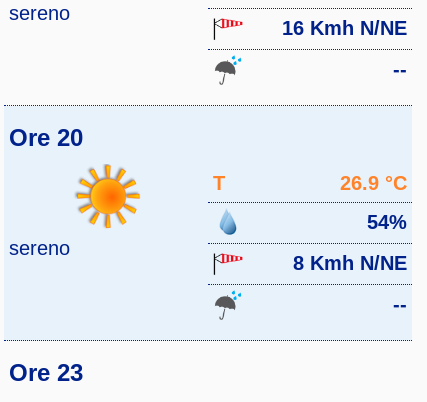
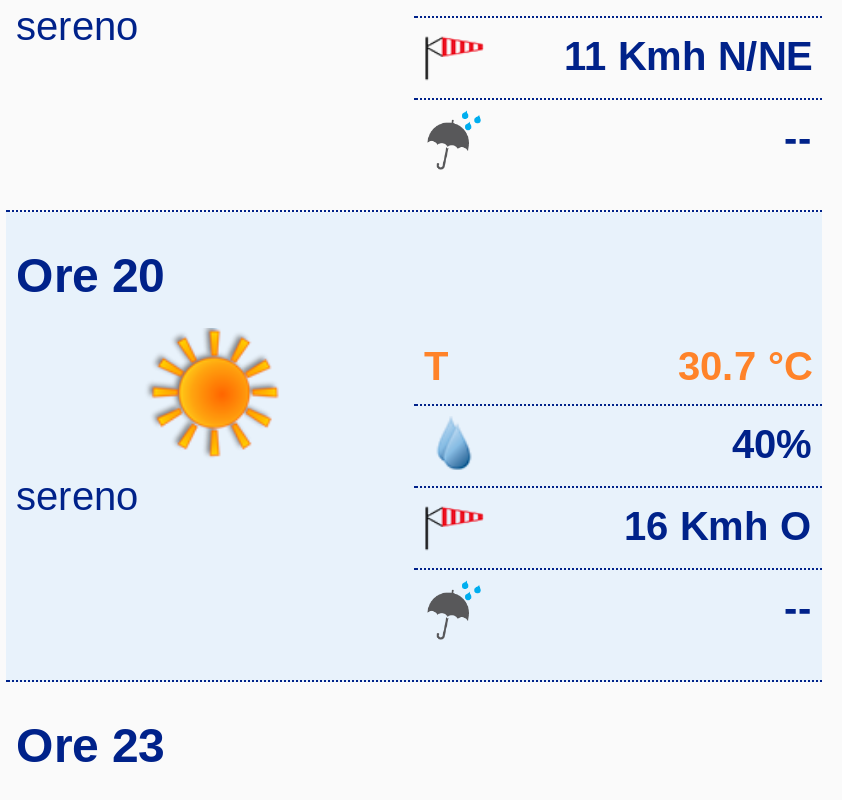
[282,17,407,39] 16 Kmh N/NE -> [564,34,812,78] 11 Kmh N/NE
[340,172,407,194] 26.9 °C -> [678,344,812,388] 30.7 °C
[367,211,407,233] 54% -> [732,422,812,466] 40%
[293,252,407,274] 8 Kmh N/NE -> [624,504,812,548] 16 Kmh O

